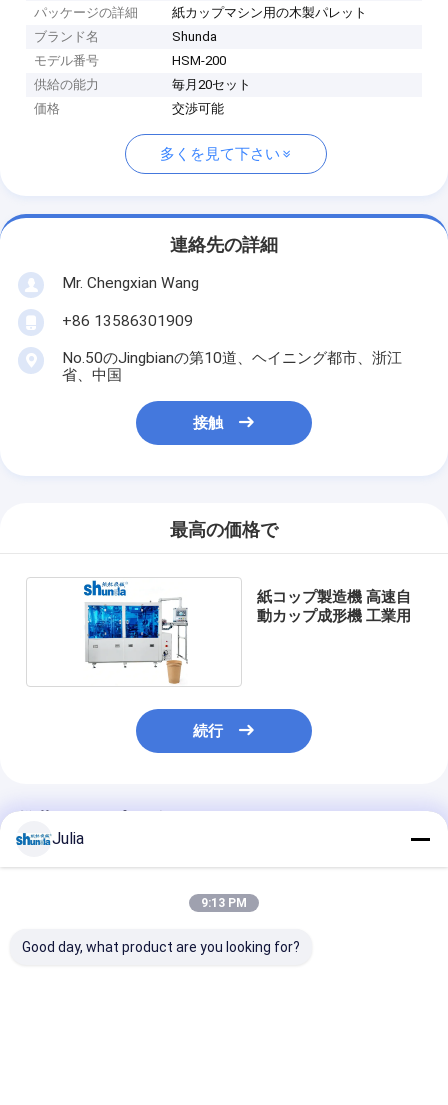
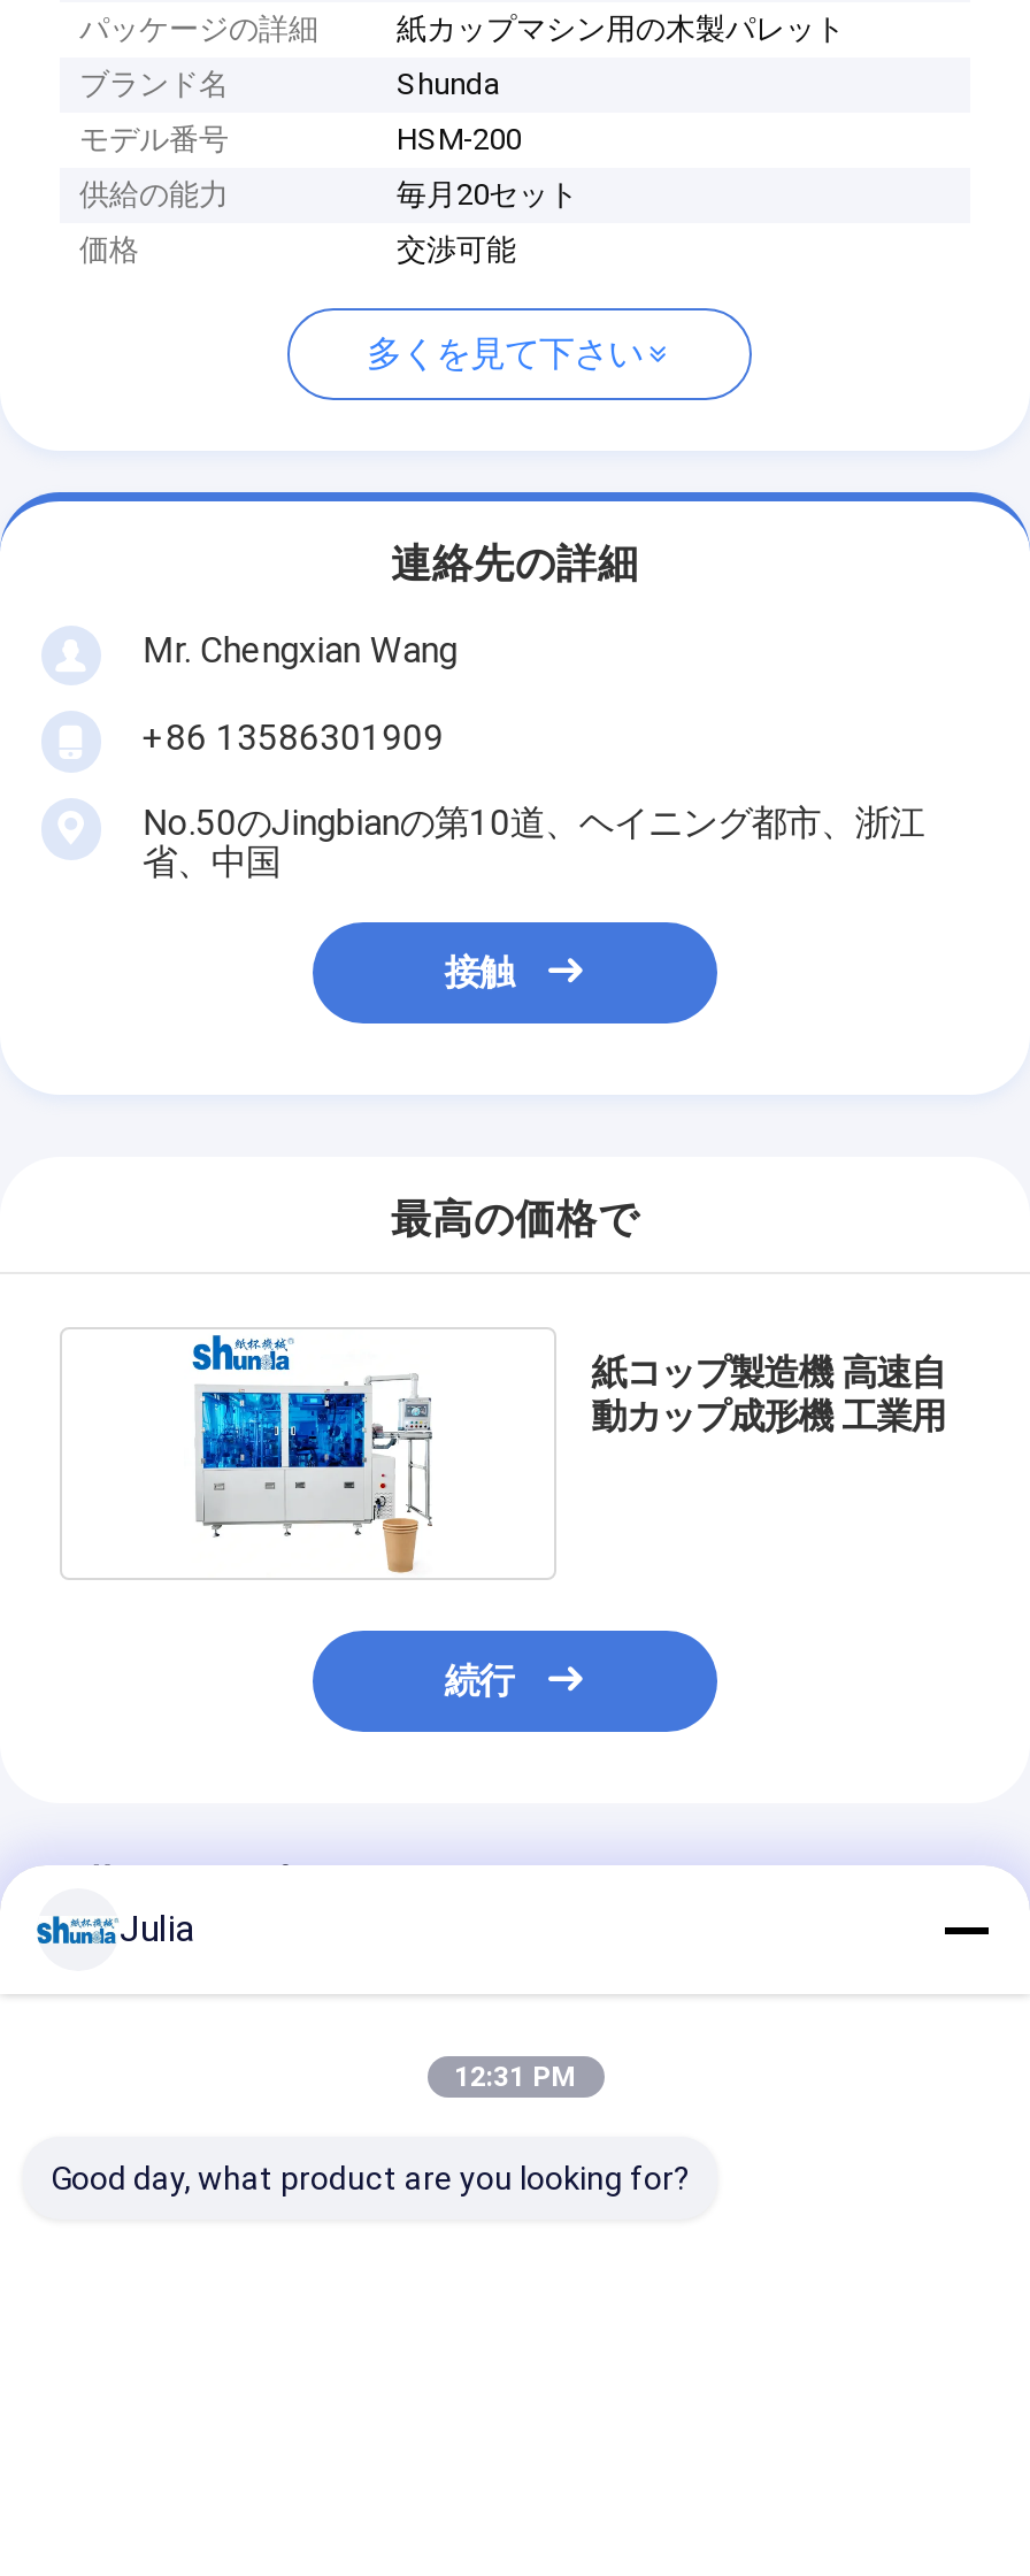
[201,896,247,910] 9:13 PM -> [454,2061,576,2093] 12:31 PM

